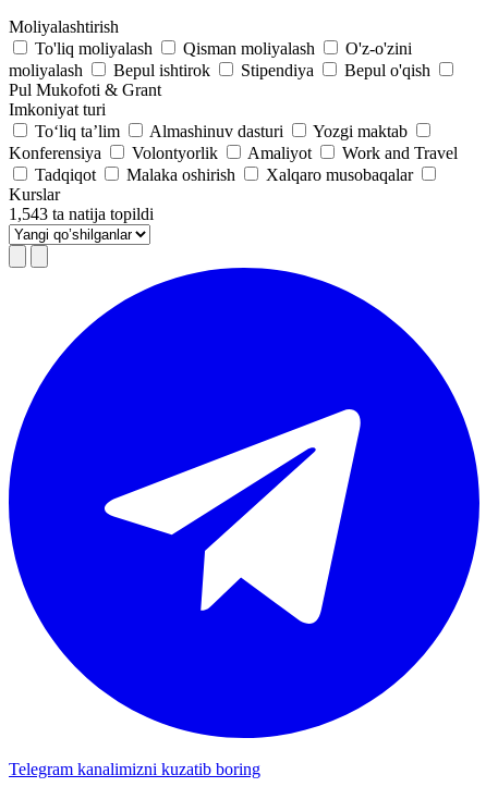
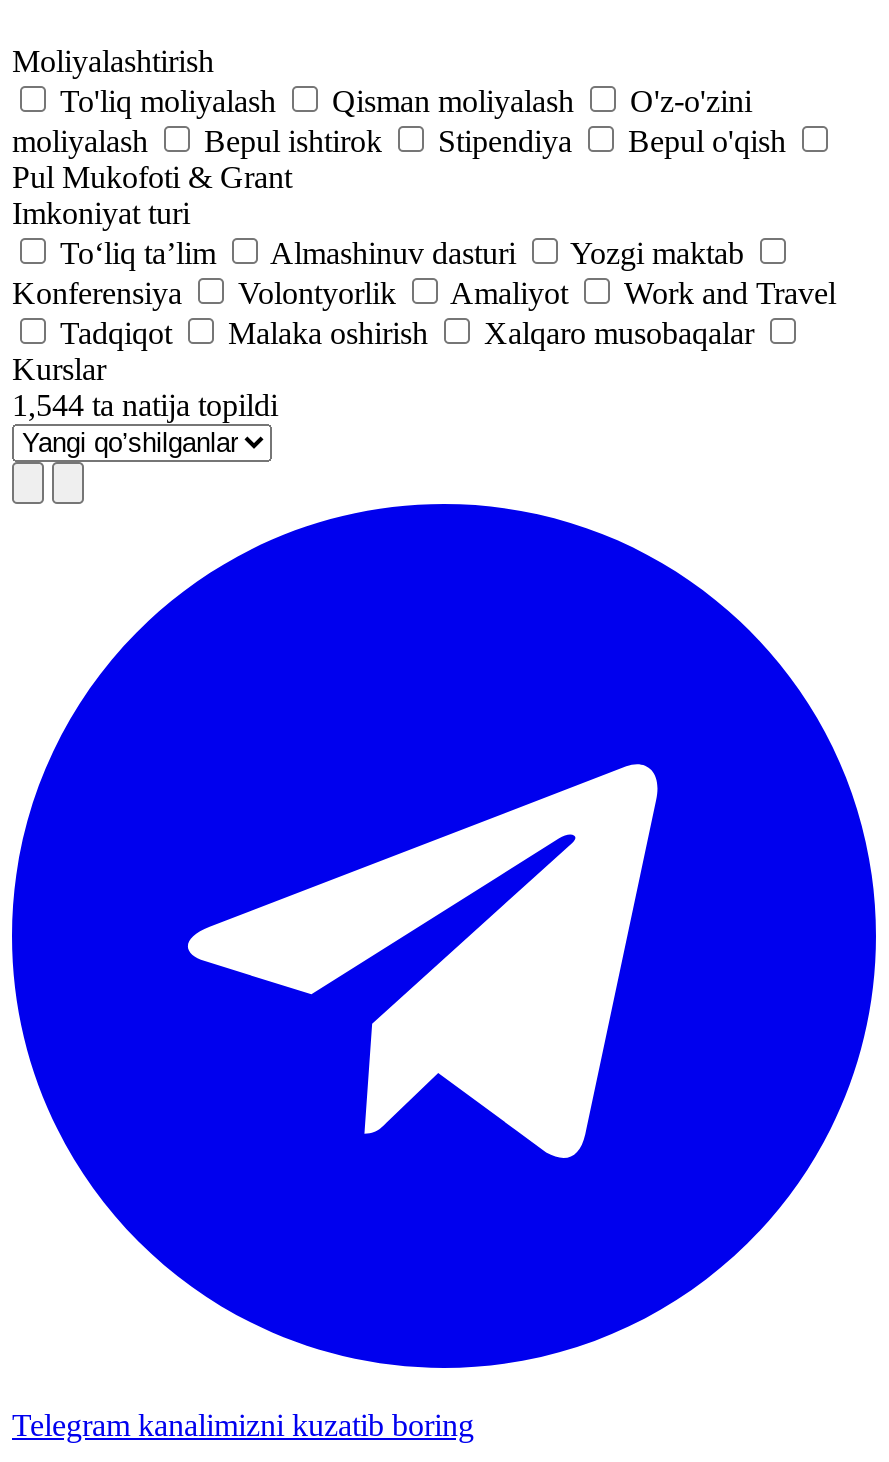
[9,204,154,223] 1,543 ta natija topildi -> [12,387,278,421] 1,544 ta natija topildi

